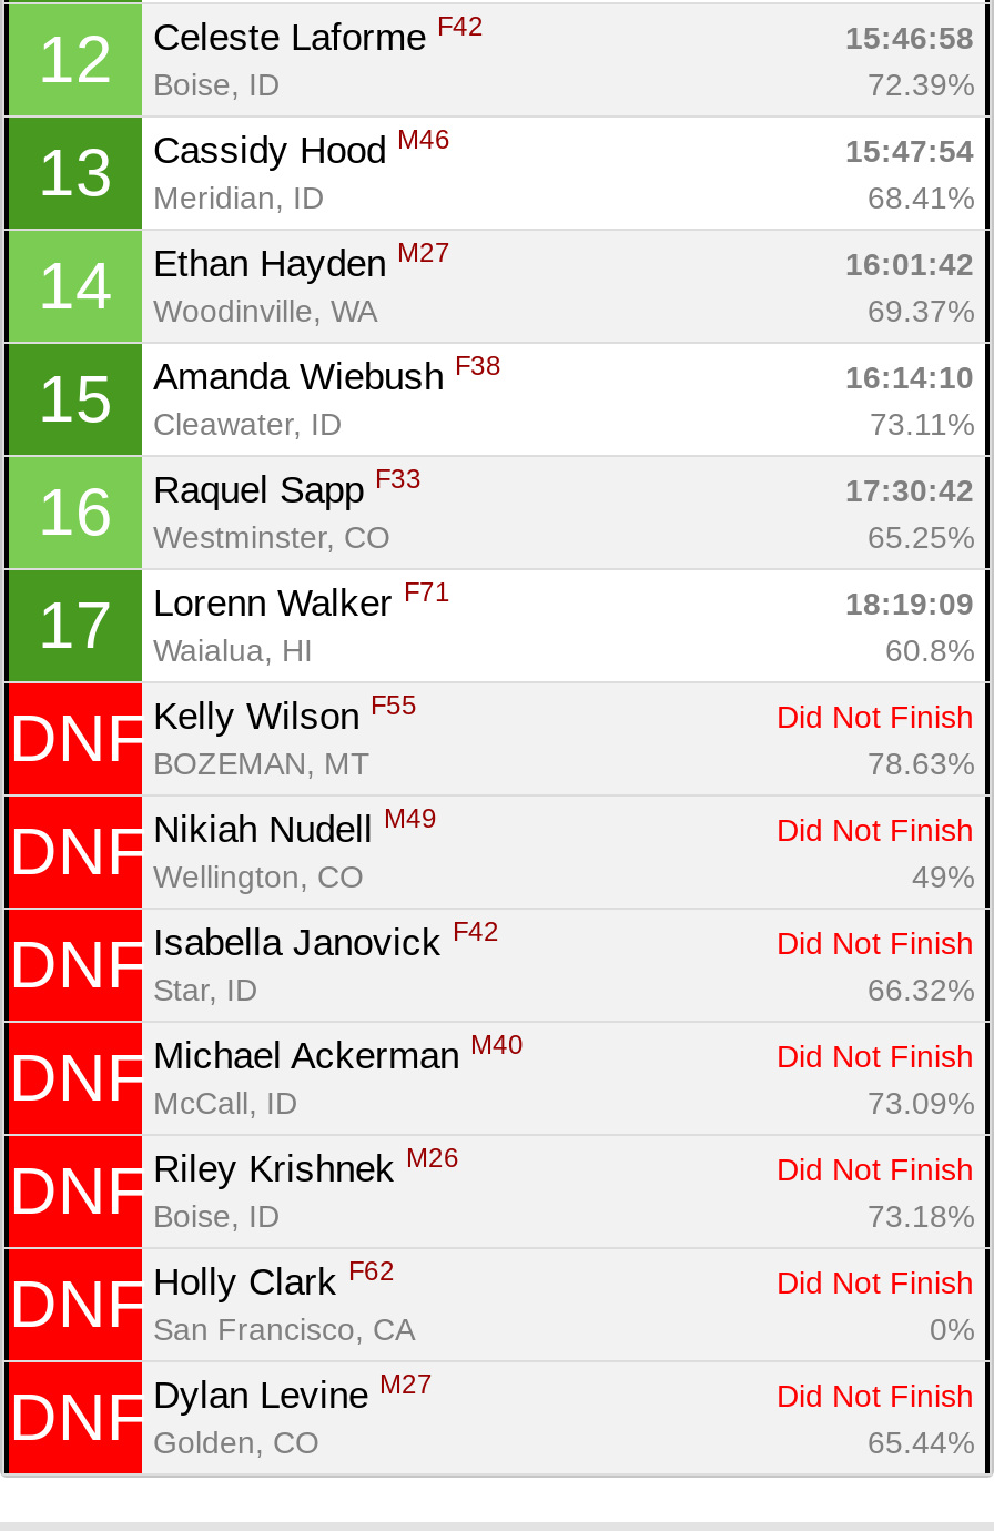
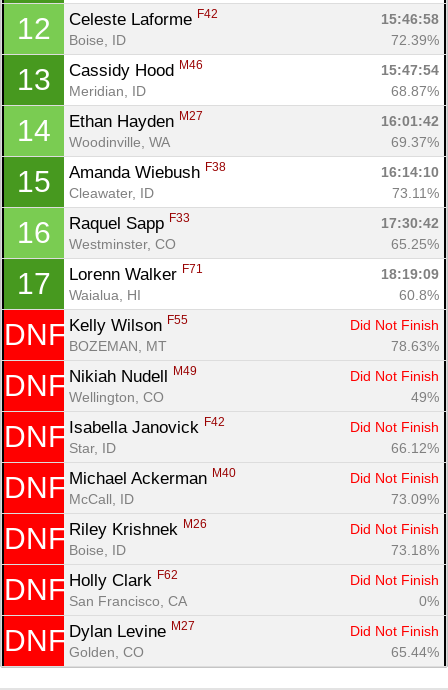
[868,180,974,215] 68.41% -> [391,83,439,99] 68.87%
[868,972,974,1007] 66.32% -> [391,440,439,456] 66.12%

